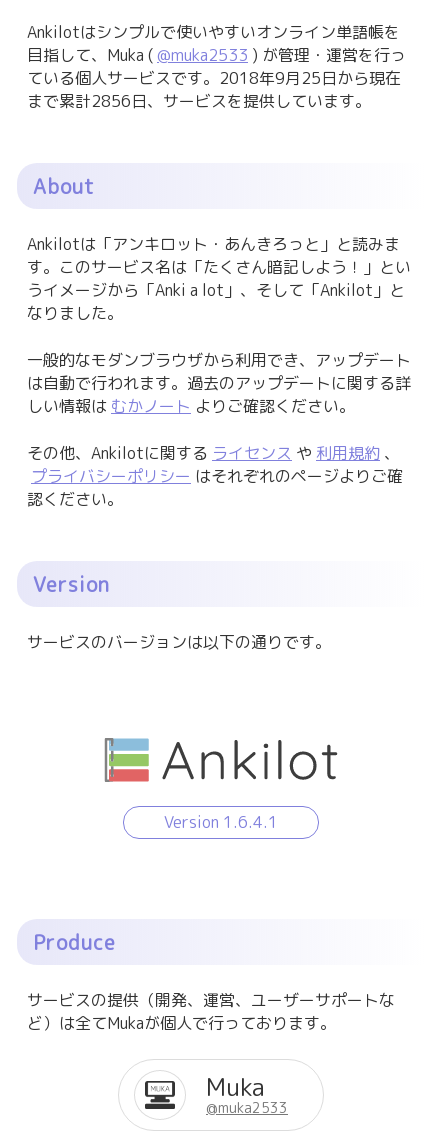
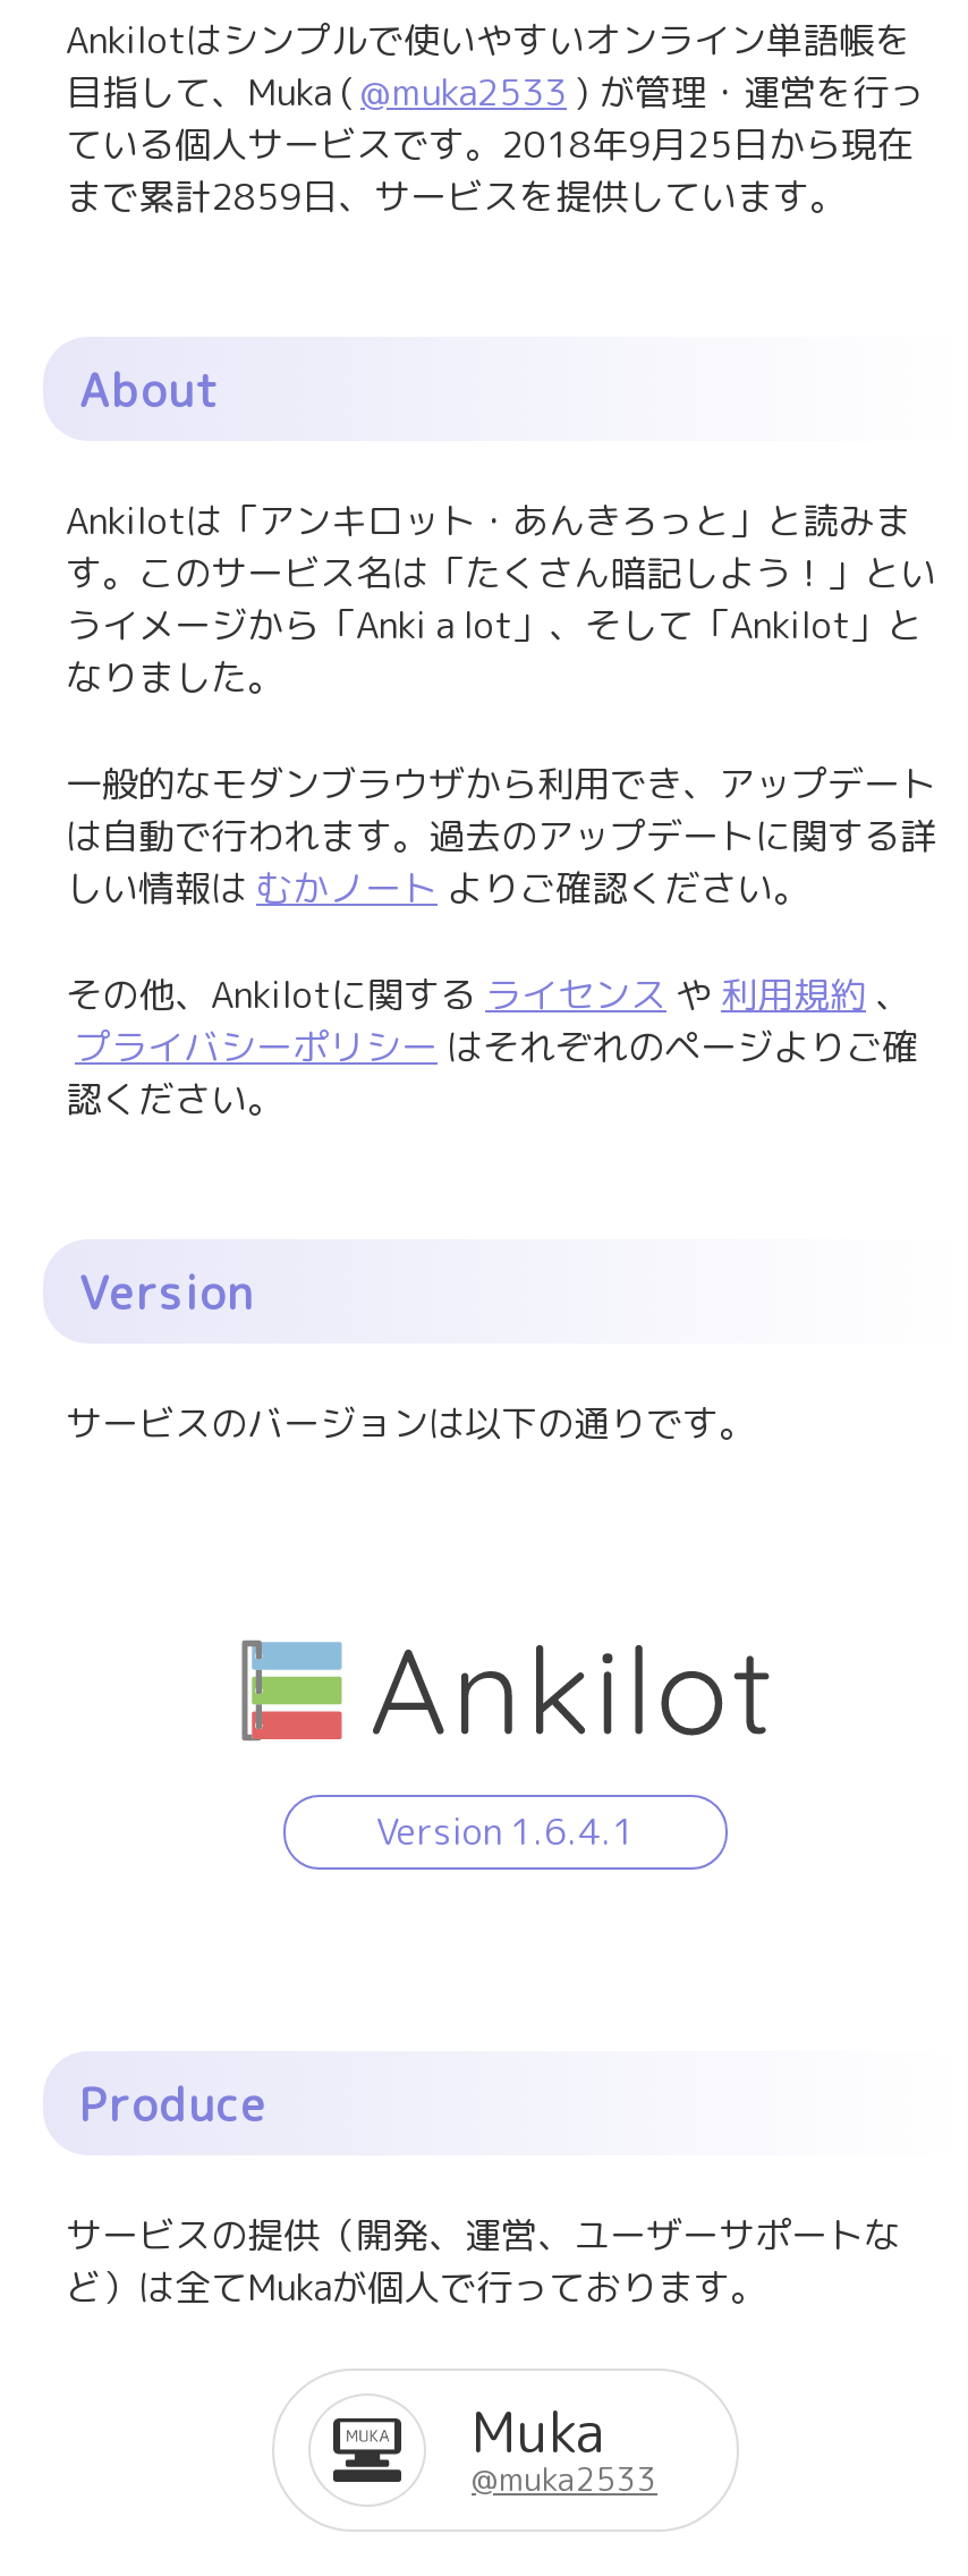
[27,90,371,112] まで累計2856日、サービスを提供しています。 -> [66,171,846,221] まで累計2859日、サービスを提供しています。

